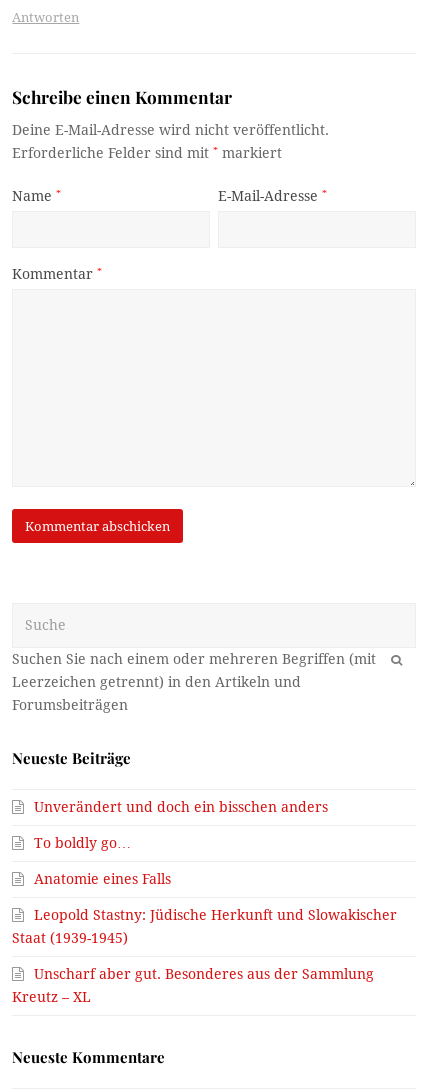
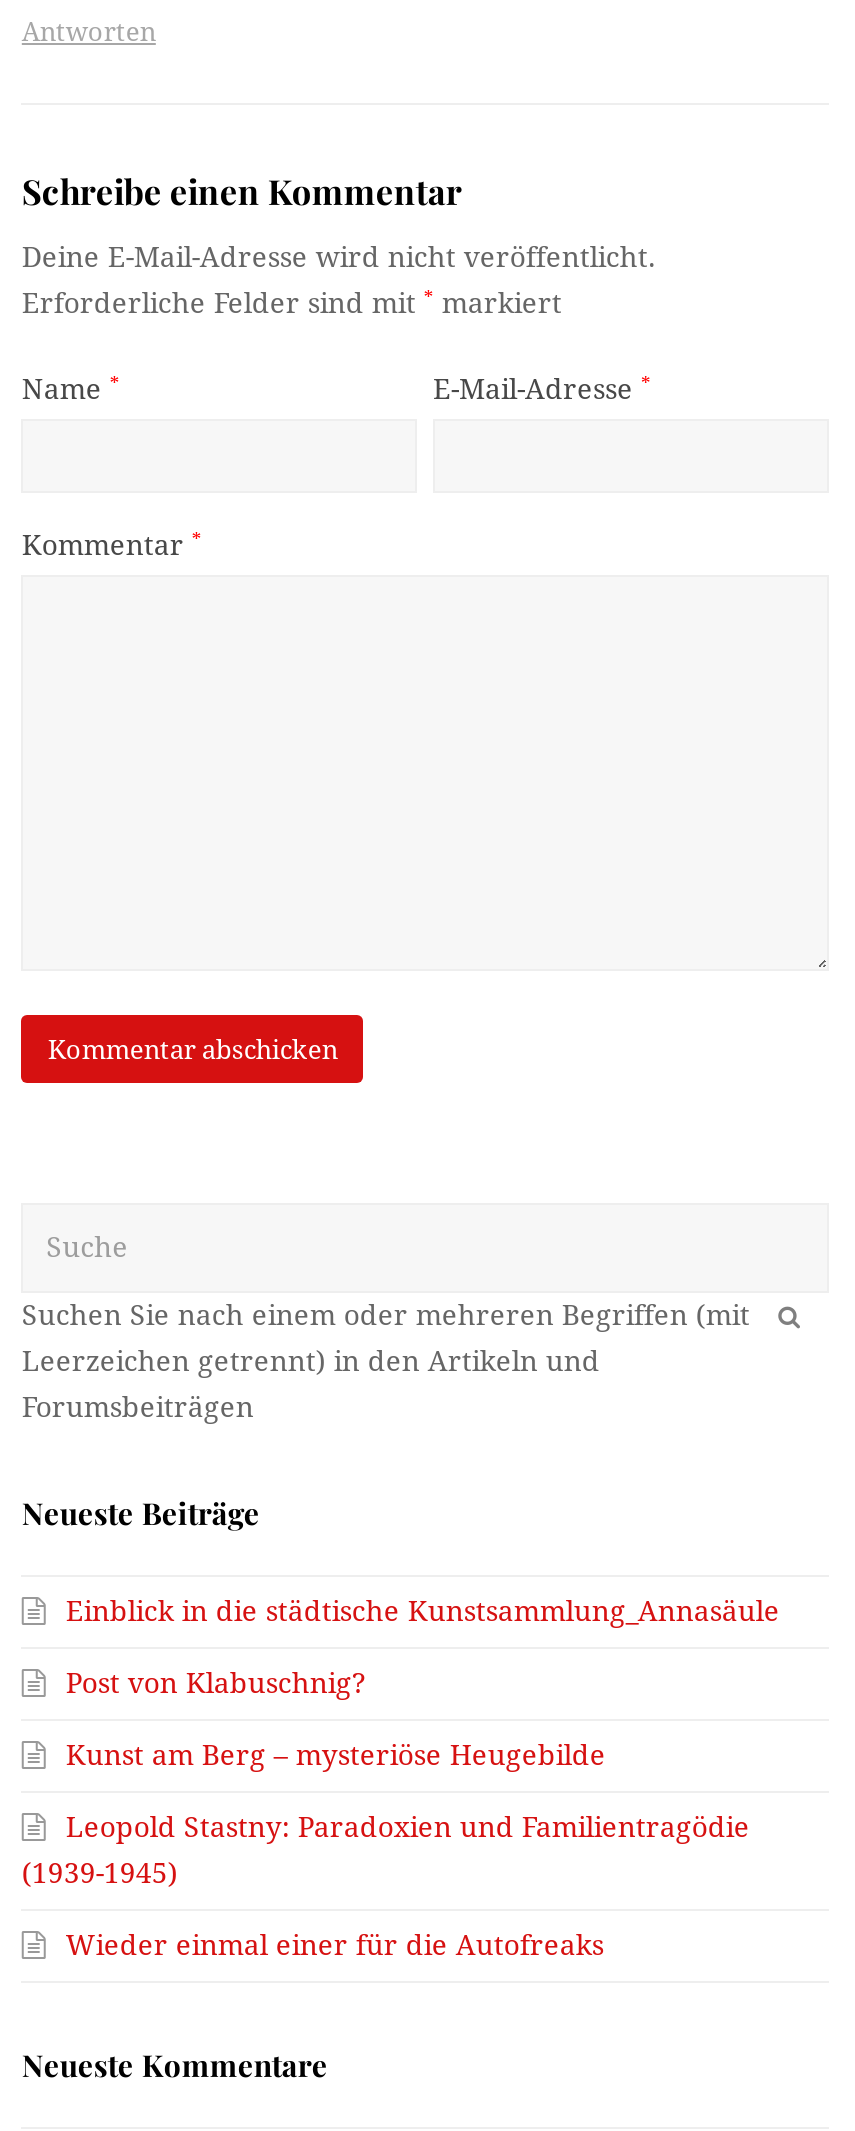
[34,799,328,815] Unverändert und doch ein bisschen anders -> [66,1594,780,1626] Einblick in die städtische Kunstsammlung_Annasäule
[34,835,131,851] To boldly go… -> [66,1666,366,1698] Post von Klabuschnig?
[34,871,171,887] Anatomie eines Falls -> [66,1738,606,1770] Kunst am Berg – mysteriöse Heugebilde
[12,907,397,946] Leopold Stastny: Jüdische Herkunft und Slowakischer | Staat (1939-1945) -> [22,1810,750,1888] Leopold Stastny: Paradoxien und Familientragödie | (1939-1945)
[12,966,374,1005] Unscharf aber gut. Besonderes aus der Sammlung | Kreutz – XL -> [66,1928,604,1960] Wieder einmal einer für die Autofreaks

